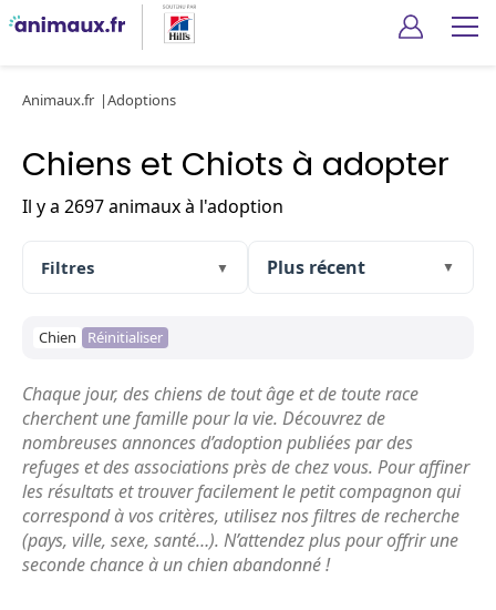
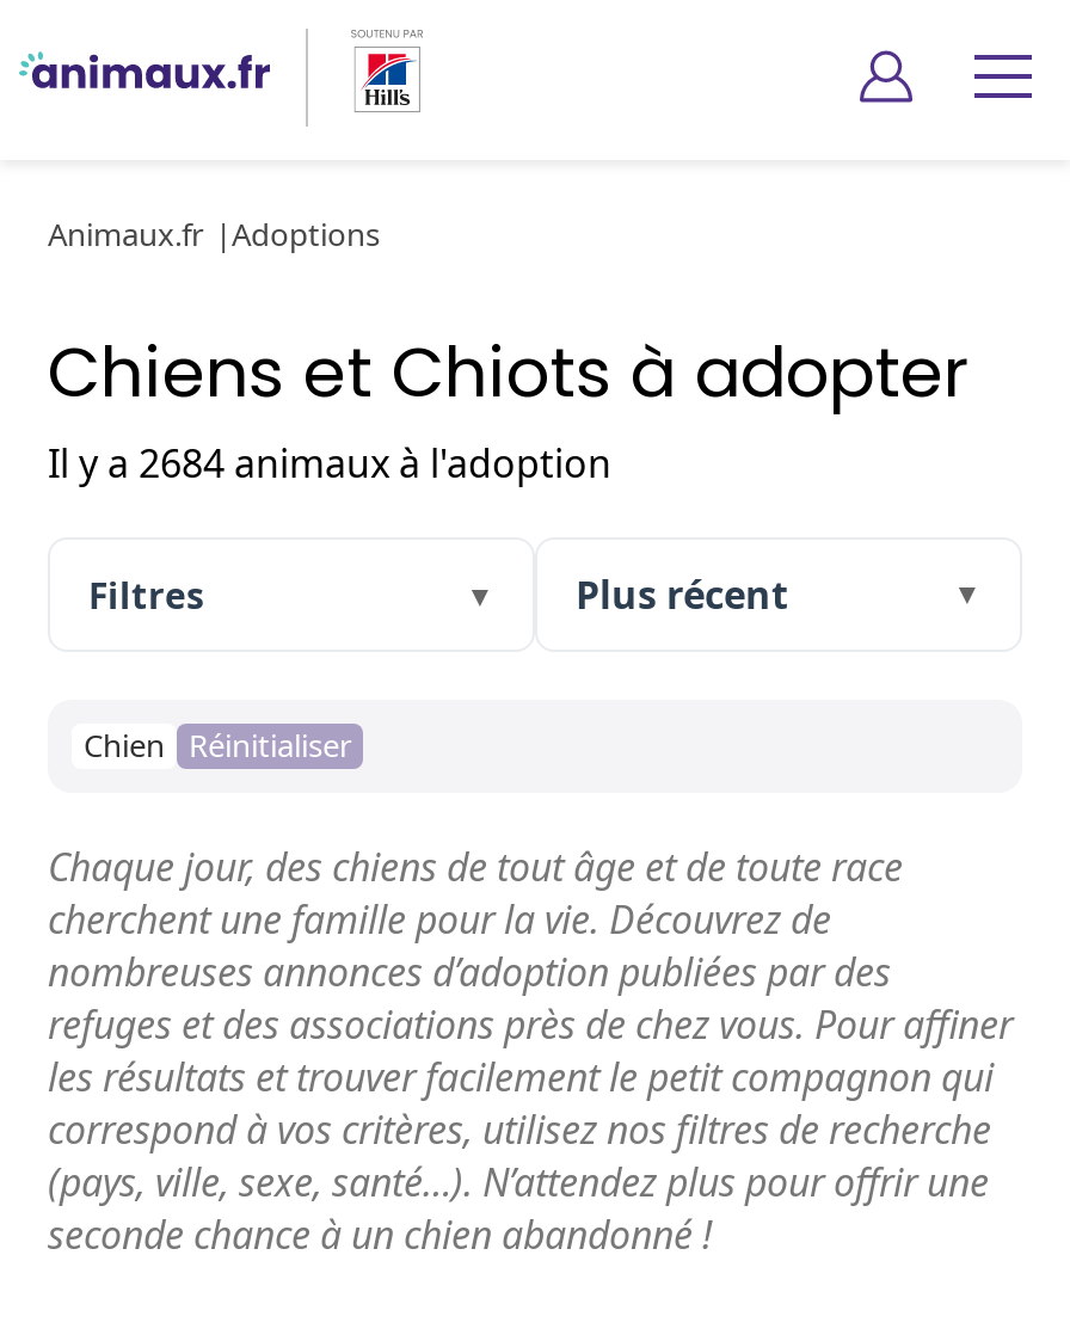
[22,194,283,218] Il y a 2697 animaux à l'adoption -> [48,437,611,490] Il y a 2684 animaux à l'adoption

